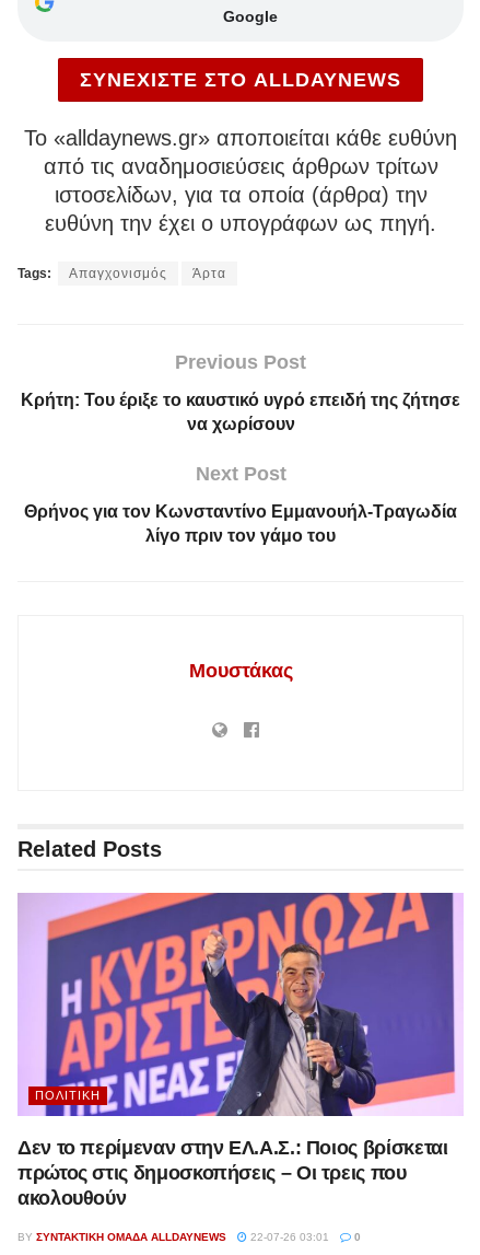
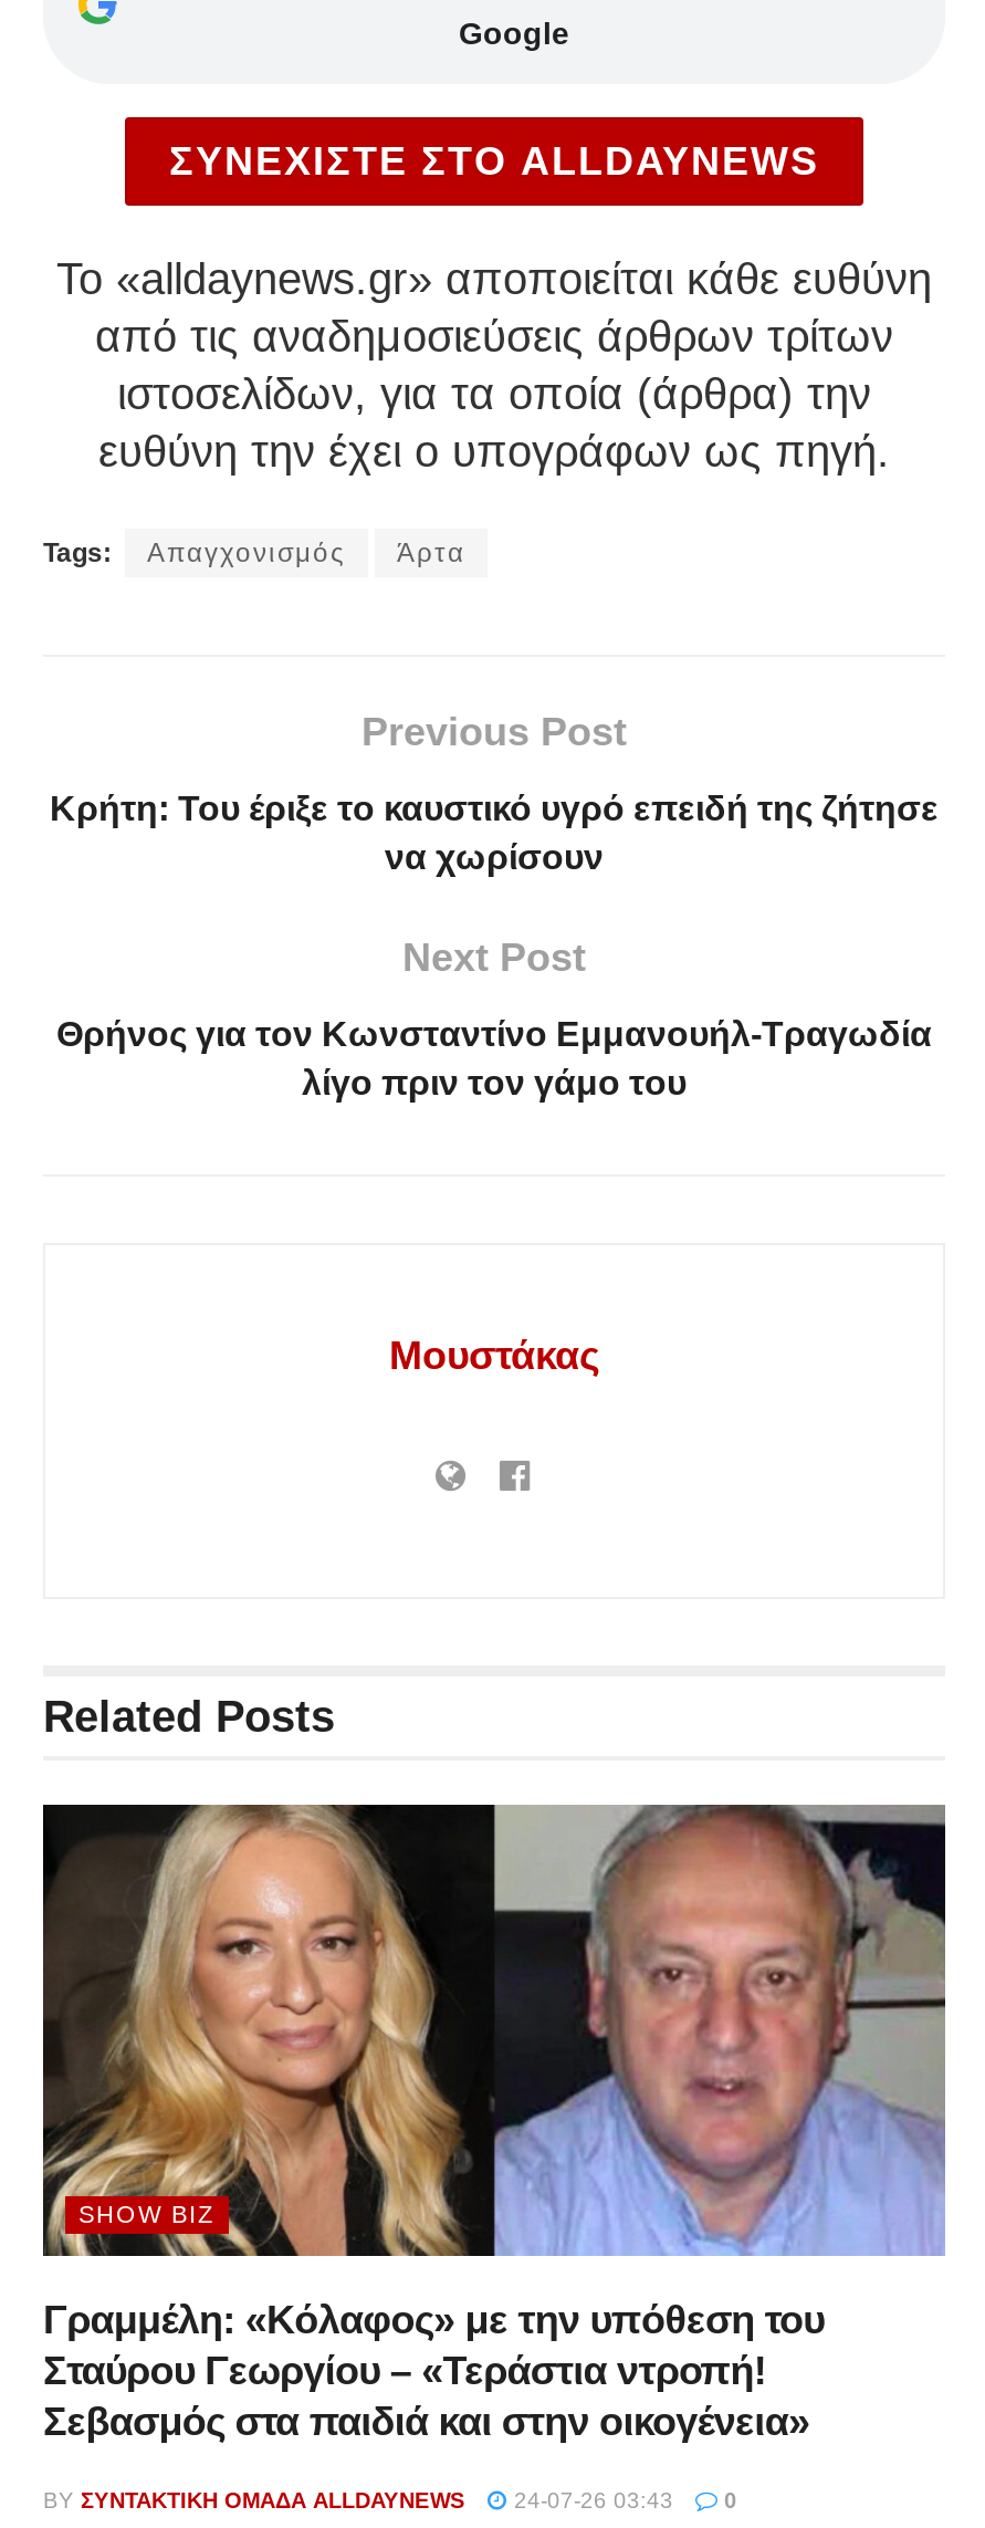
[17,892,464,1117] [image] | ΠΟΛΙΤΙΚΉ -> [41,1803,947,2258] [image] | SHOW BIZ
[17,1137,448,1209] Δεν το περίμεναν στην ΕΛ.Α.Σ.: Ποιος βρίσκεται | πρώτος στις δημοσκοπήσεις – Οι τρεις που | ακολουθούν -> [43,2297,824,2443] Γραμμέλη: «Κόλαφος» με την υπόθεση του | Σταύρου Γεωργίου – «Τεράστια ντροπή! | Σεβασμός στα παιδιά και στην οικογένεια»
[17,1231,361,1243] BY ΣΥΝΤΑΚΤΙΚΉ ΟΜΆΔΑ ALLDAYNEWS 22-07-26 03:01 0 -> [43,2488,737,2512] BY ΣΥΝΤΑΚΤΙΚΉ ΟΜΆΔΑ ALLDAYNEWS 24-07-26 03:43 0

